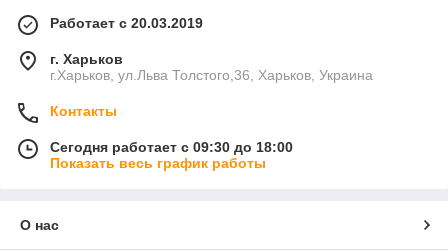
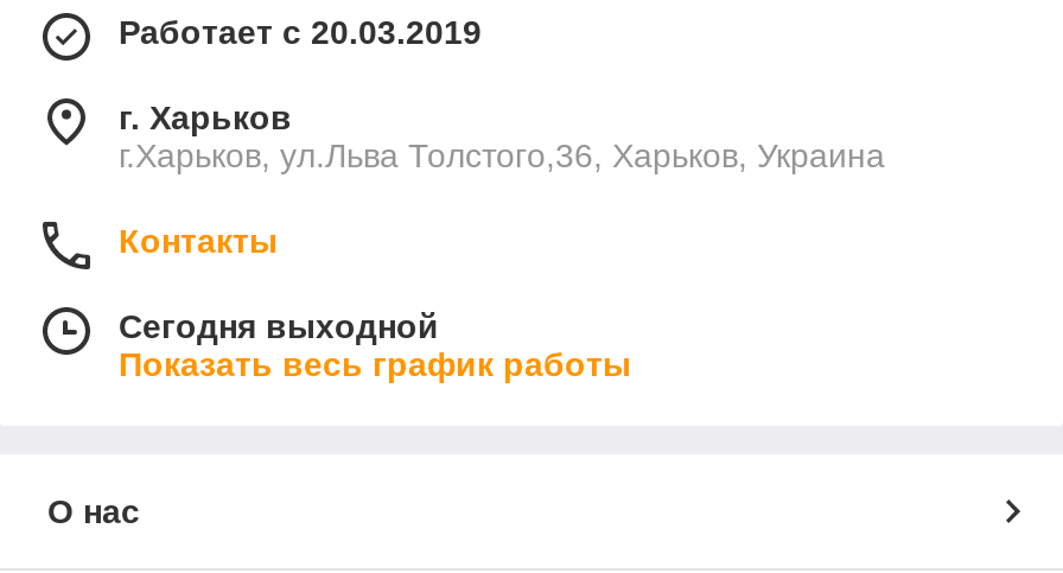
[50,139,293,155] Сегодня работает с 09:30 до 18:00 -> [119,307,439,345] Сегодня выходной

